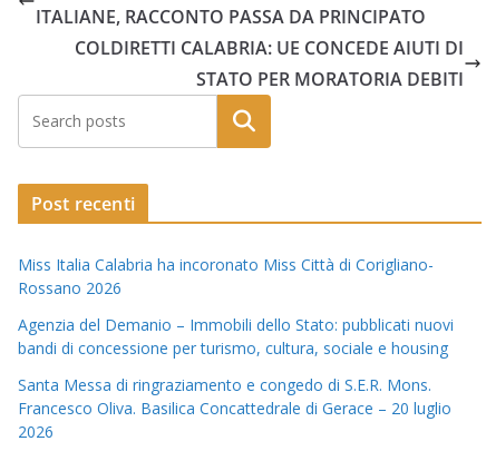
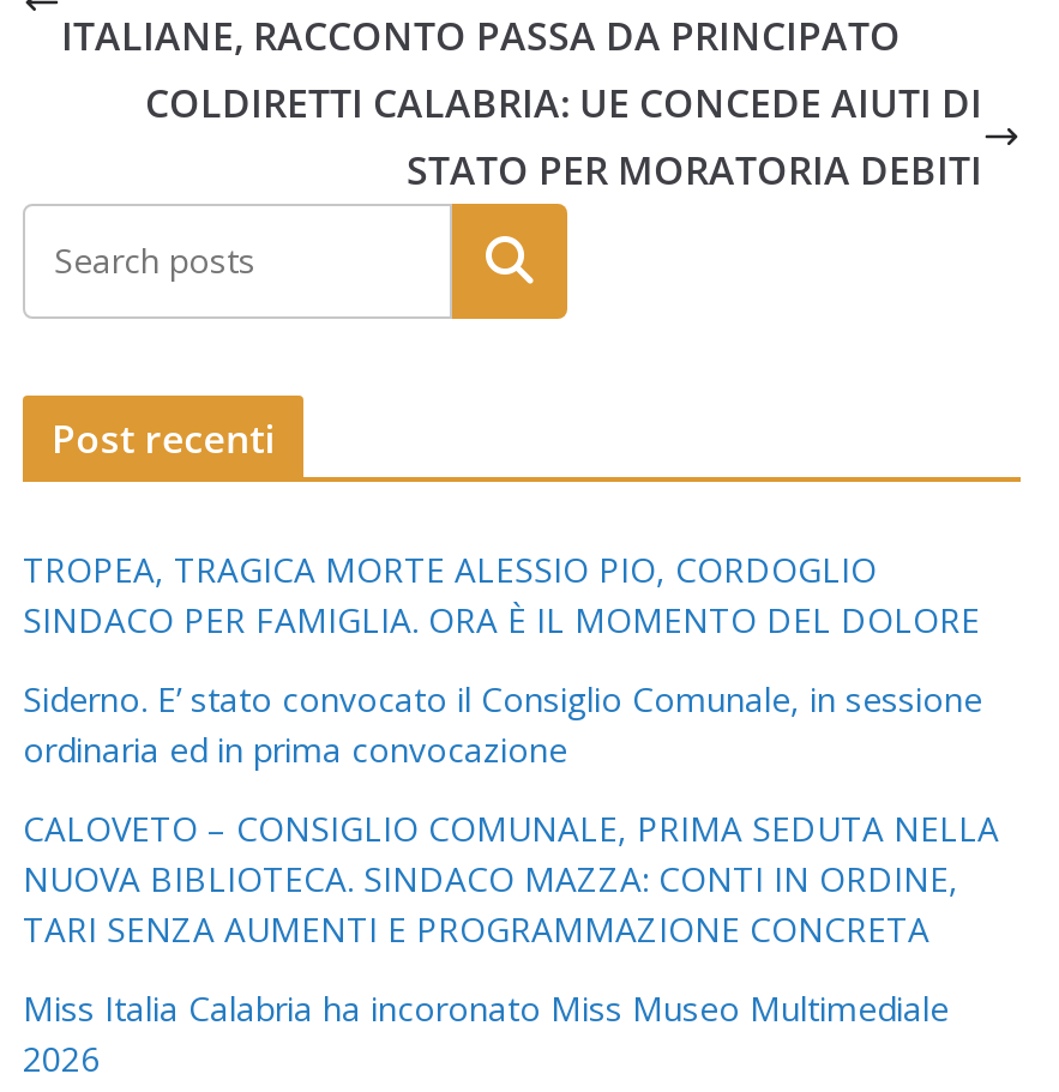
[18,253,454,418] Miss Italia Calabria ha incoronato Miss Città di Corigliano- | Rossano 2026 | Agenzia del Demanio – Immobili dello Stato: pubblicati nuovi | bandi di concessione per turismo, cultura, sociale e housing | Santa Messa di ringraziamento e congedo di S.E.R. Mons. | Francesco Oliva. Basilica Concattedrale di Gerace – 20 luglio -> [23,546,999,1030] TROPEA, TRAGICA MORTE ALESSIO PIO, CORDOGLIO | SINDACO PER FAMIGLIA. ORA È IL MOMENTO DEL DOLORE | Siderno. E’ stato convocato il Consiglio Comunale, in sessione | ordinaria ed in prima convocazione | CALOVETO – CONSIGLIO COMUNALE, PRIMA SEDUTA NELLA | NUOVA BIBLIOTECA. SINDACO MAZZA: CONTI IN ORDINE, | TARI SENZA AUMENTI E PROGRAMMAZIONE CONCRETA | Miss Italia Calabria ha incoronato Miss Museo Multimediale

